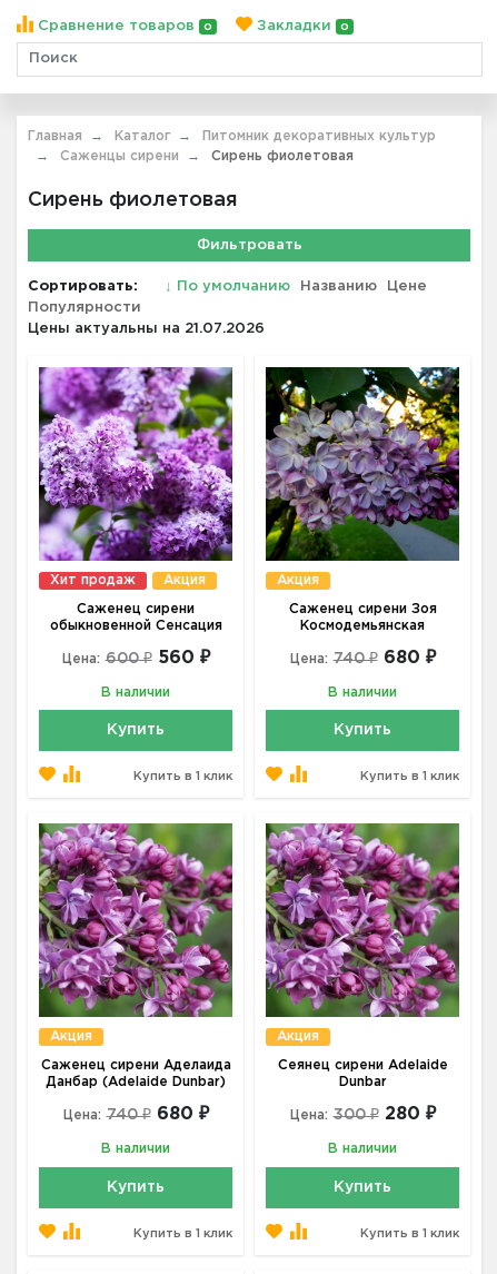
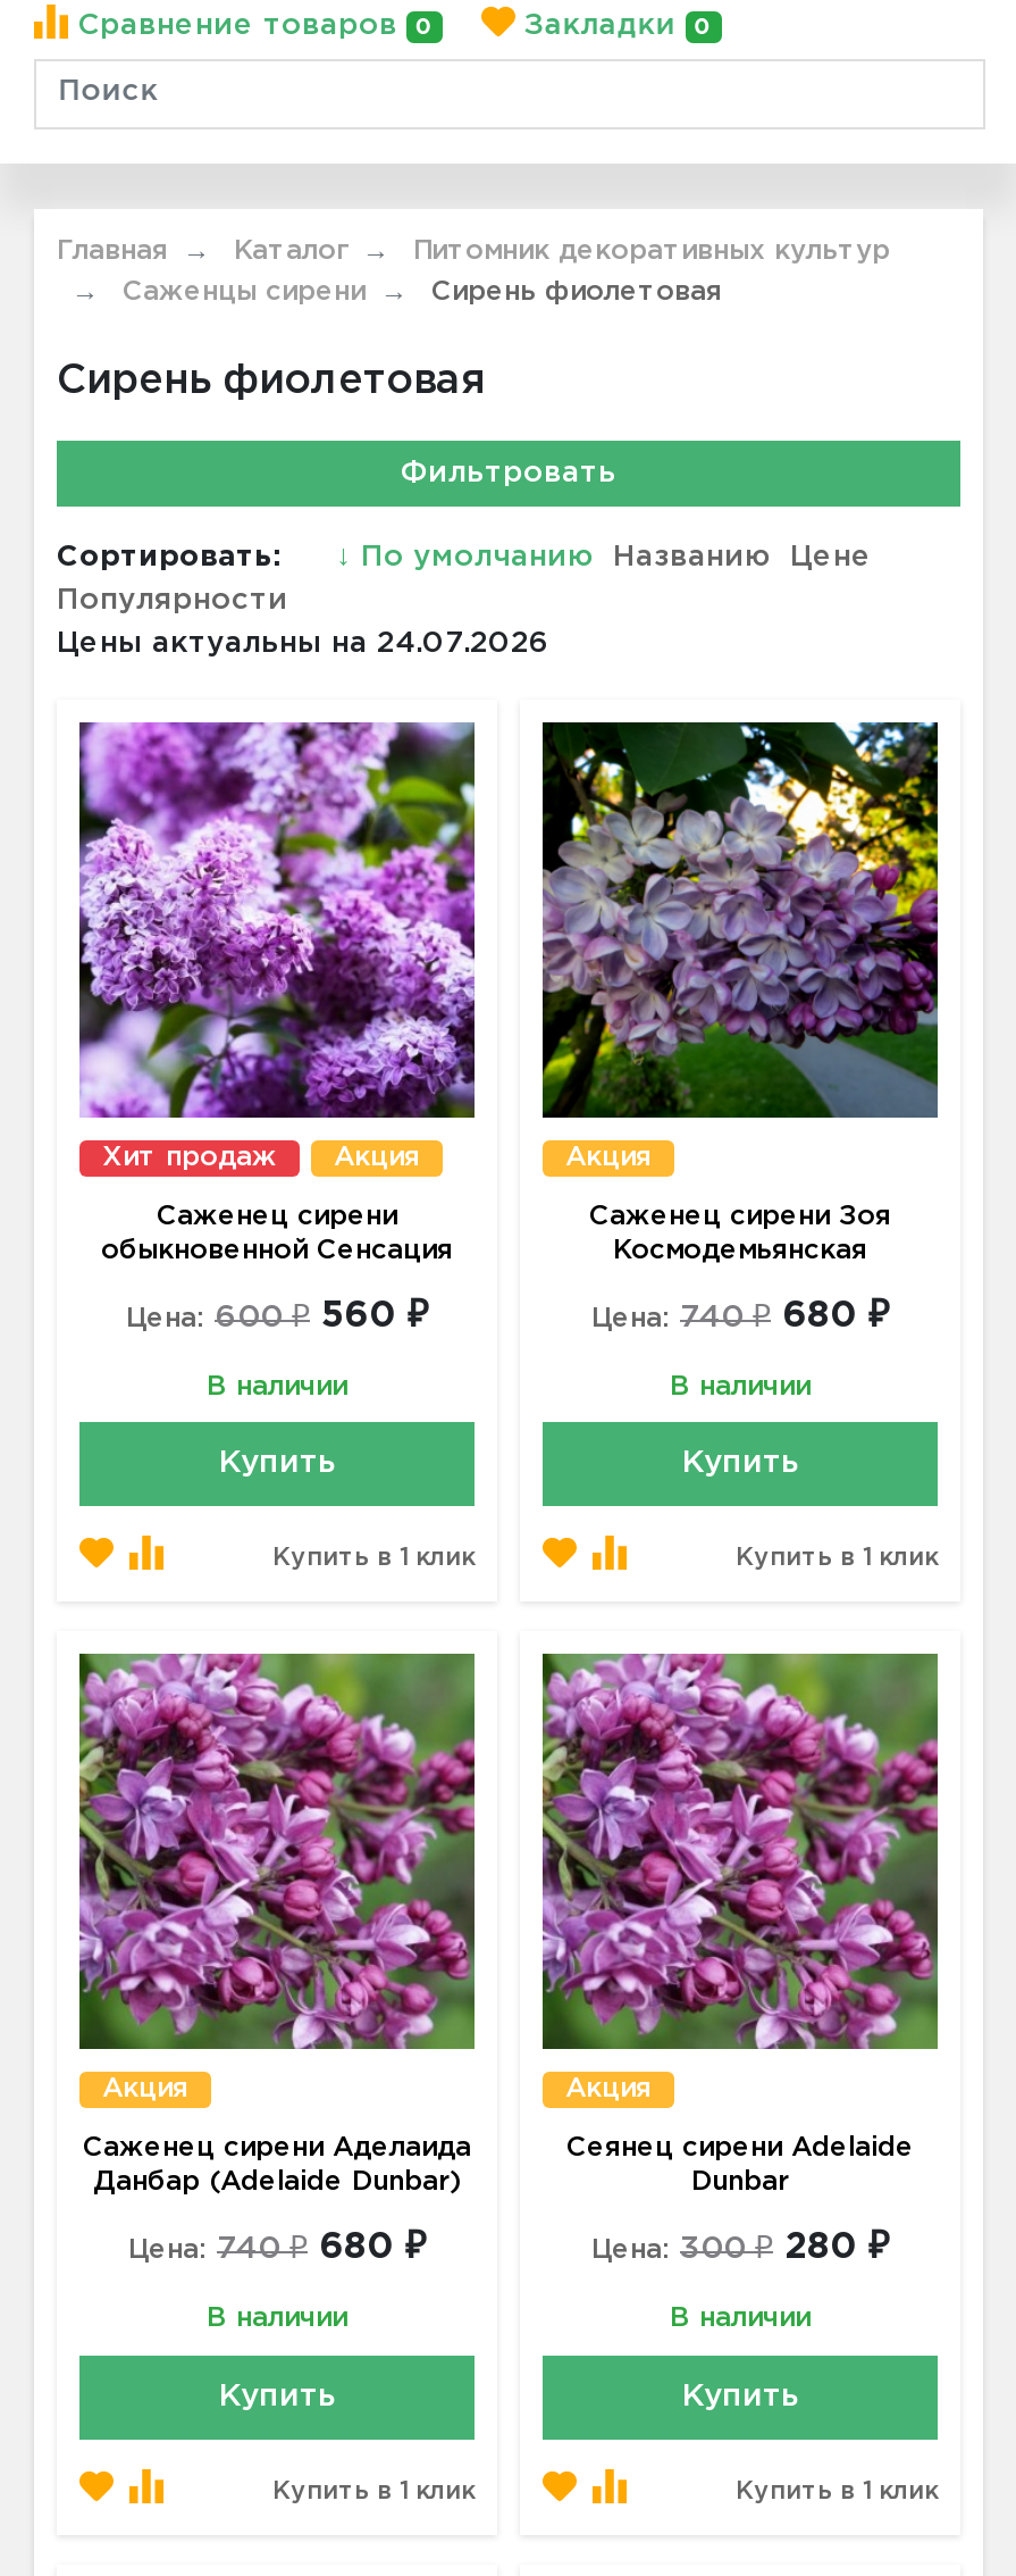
[28,322,265,334] Цены актуальны на 21.07.2026 -> [57,630,549,655] Цены актуальны на 24.07.2026

